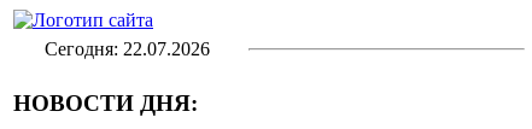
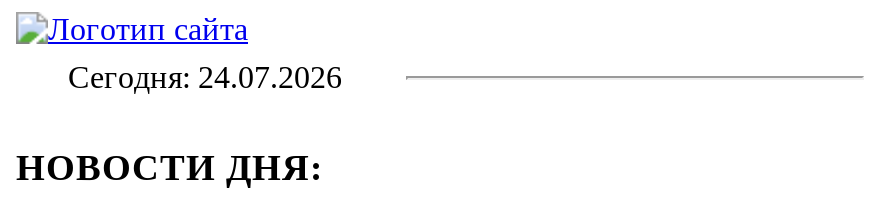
[45,39,210,59] Сегодня: 22.07.2026 -> [68,60,342,94] Сегодня: 24.07.2026

